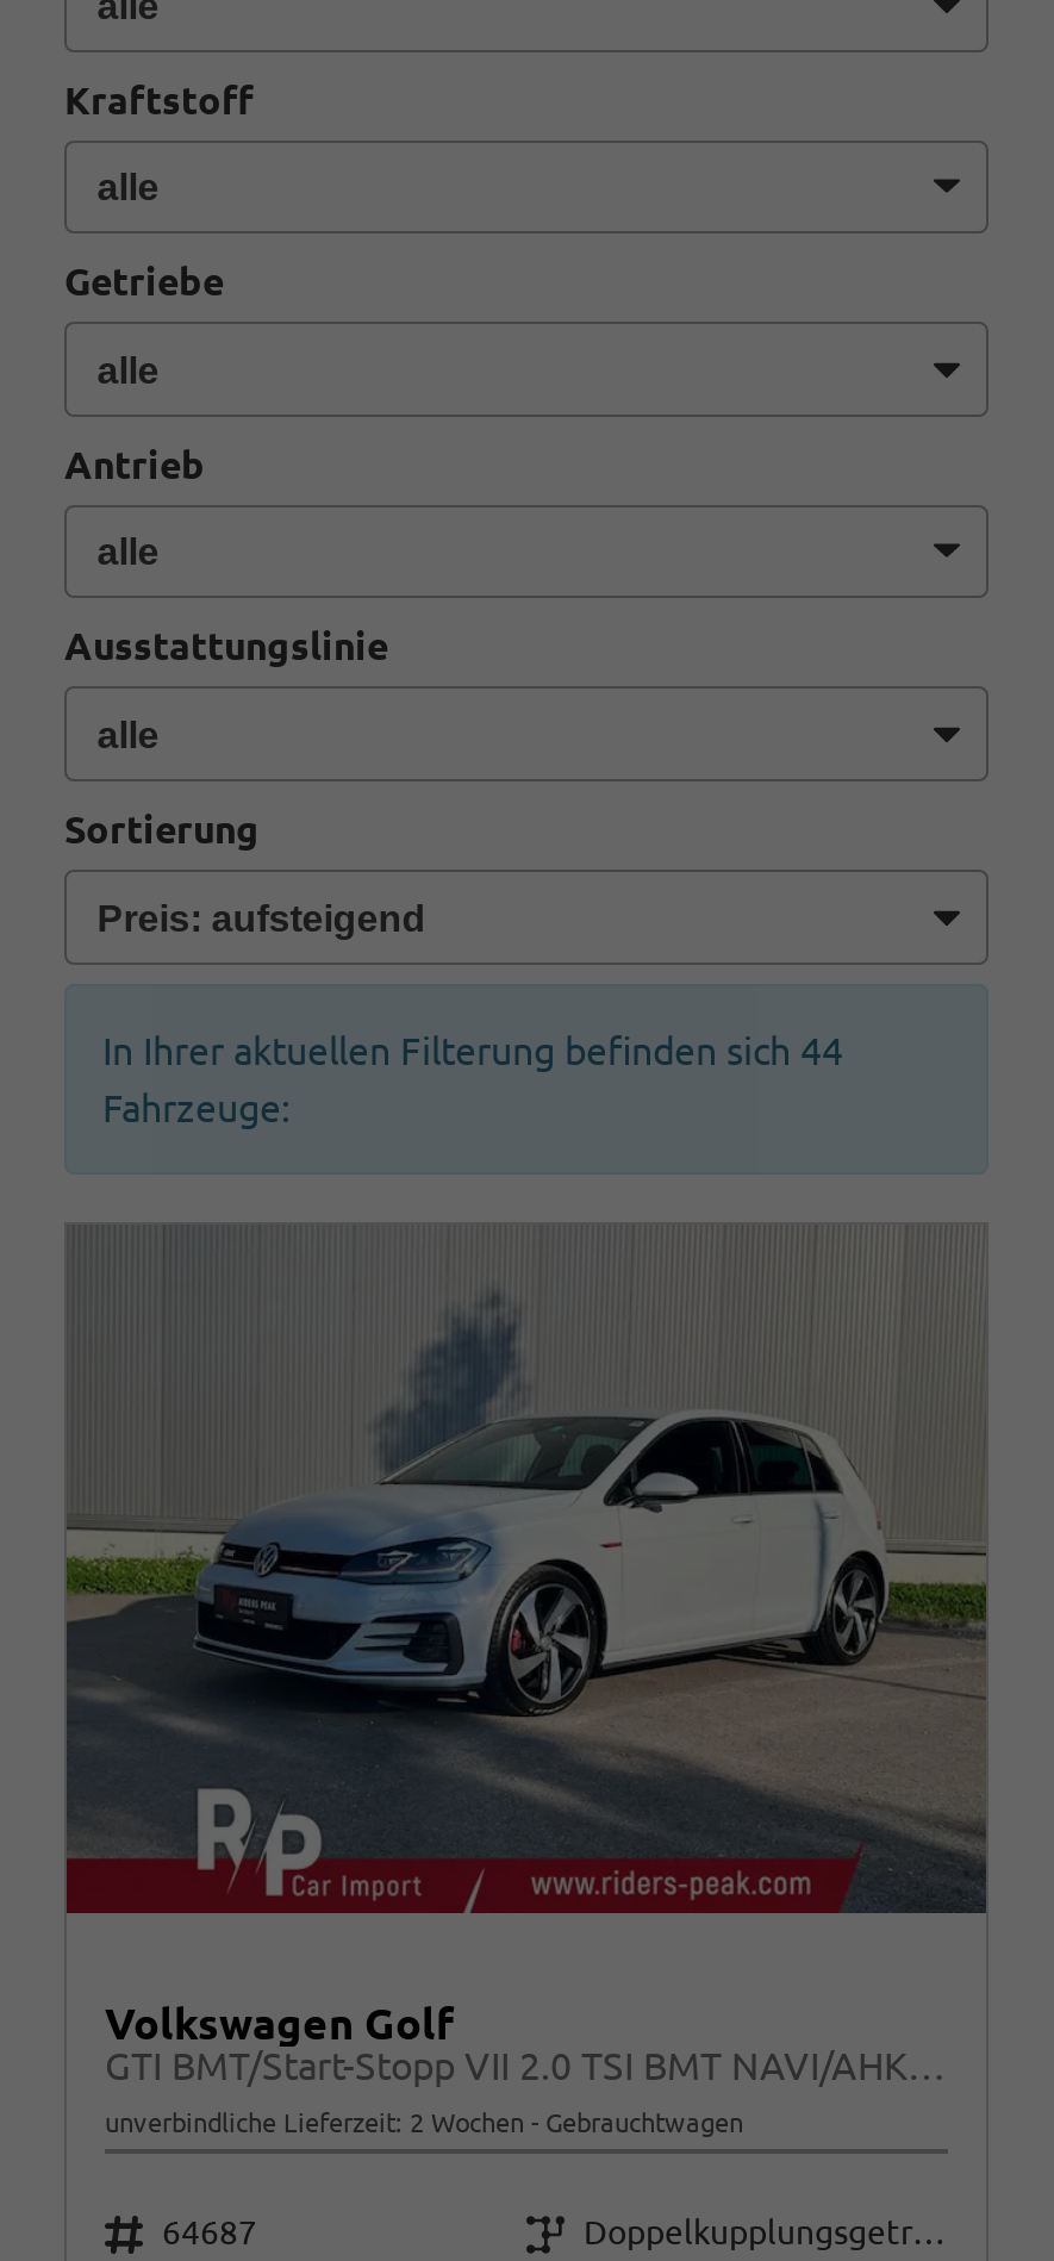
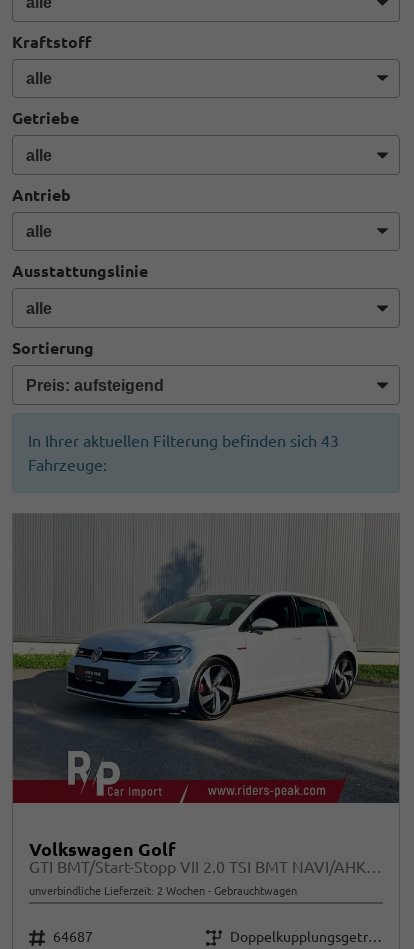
[102,1028,843,1071] In Ihrer aktuellen Filterung befinden sich 44 -> [28,432,339,450] In Ihrer aktuellen Filterung befinden sich 43

